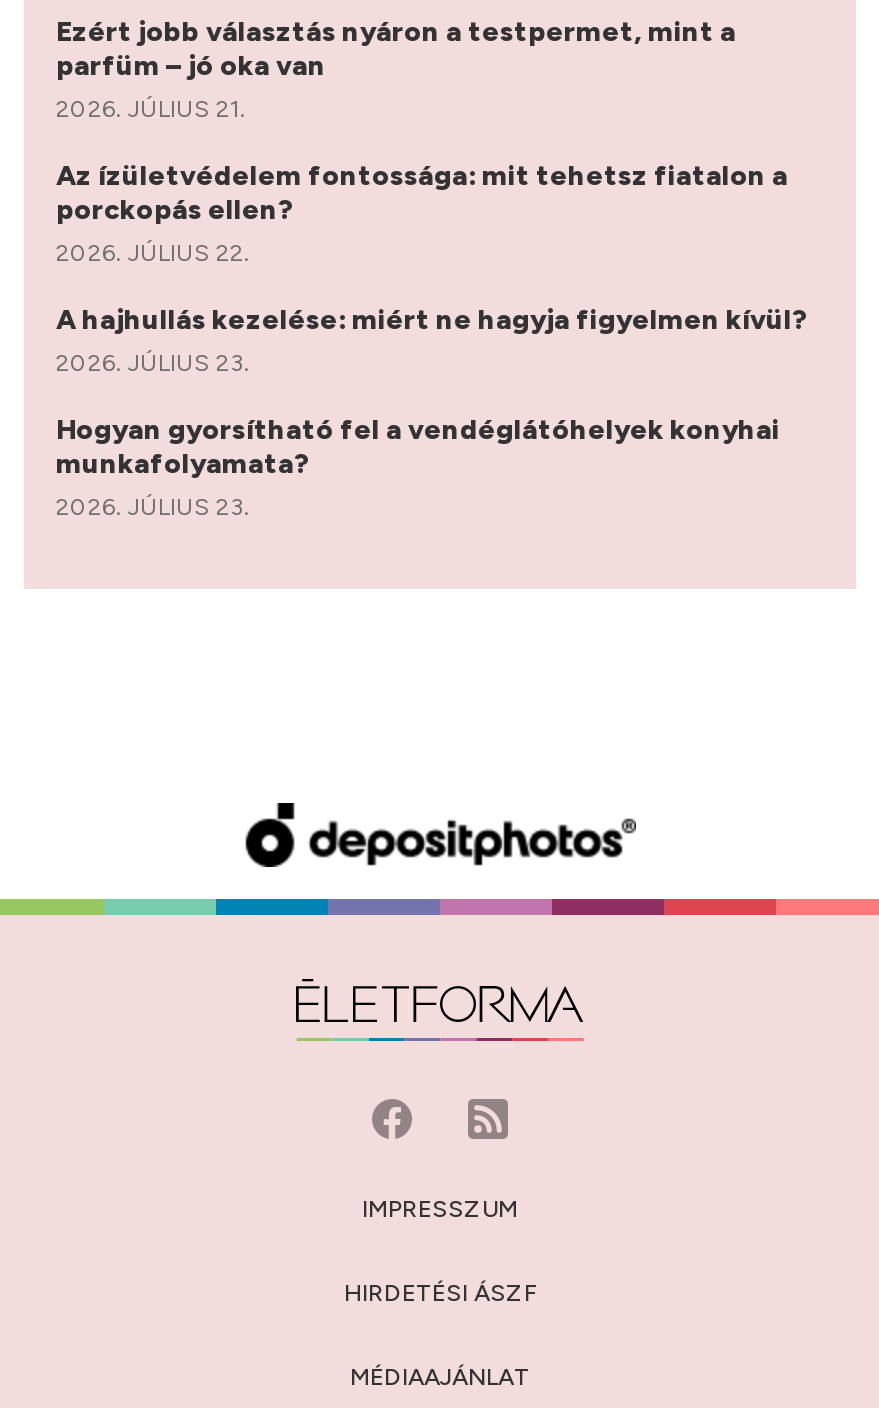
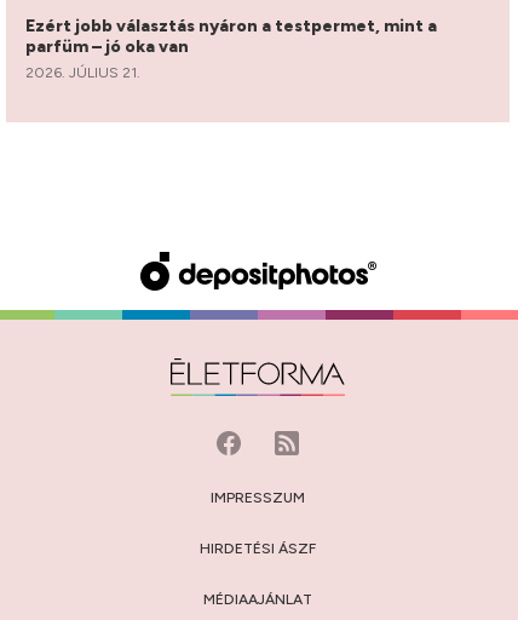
[56,158,814,520] Az ízületvédelem fontossága: mit tehetsz fiatalon a | porckopás ellen? | 2026. JÚLIUS 22. | A hajhullás kezelése: miért ne hagyja figyelmen kívül? | 2026. JÚLIUS 23. | Hogyan gyorsítható fel a vendéglátóhelyek konyhai | munkafolyamata? | 2026. JÚLIUS 23. -> none

